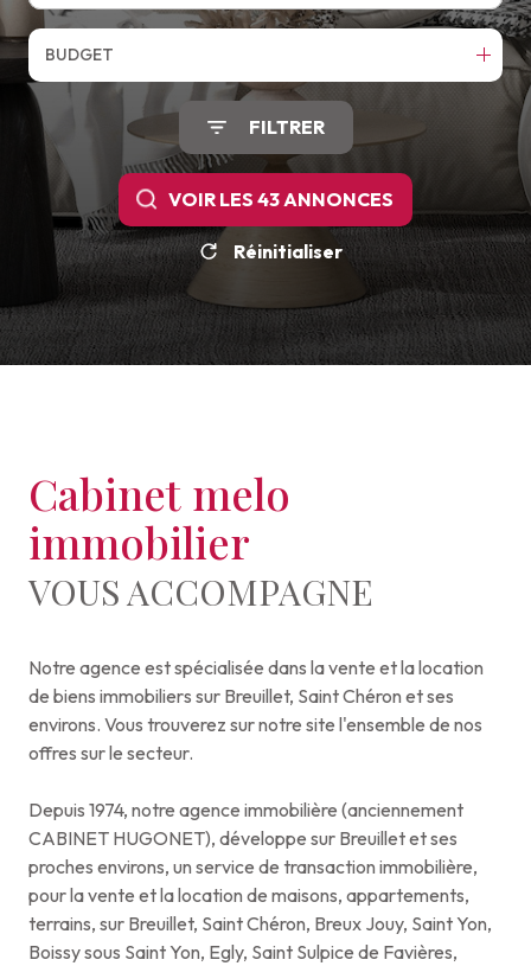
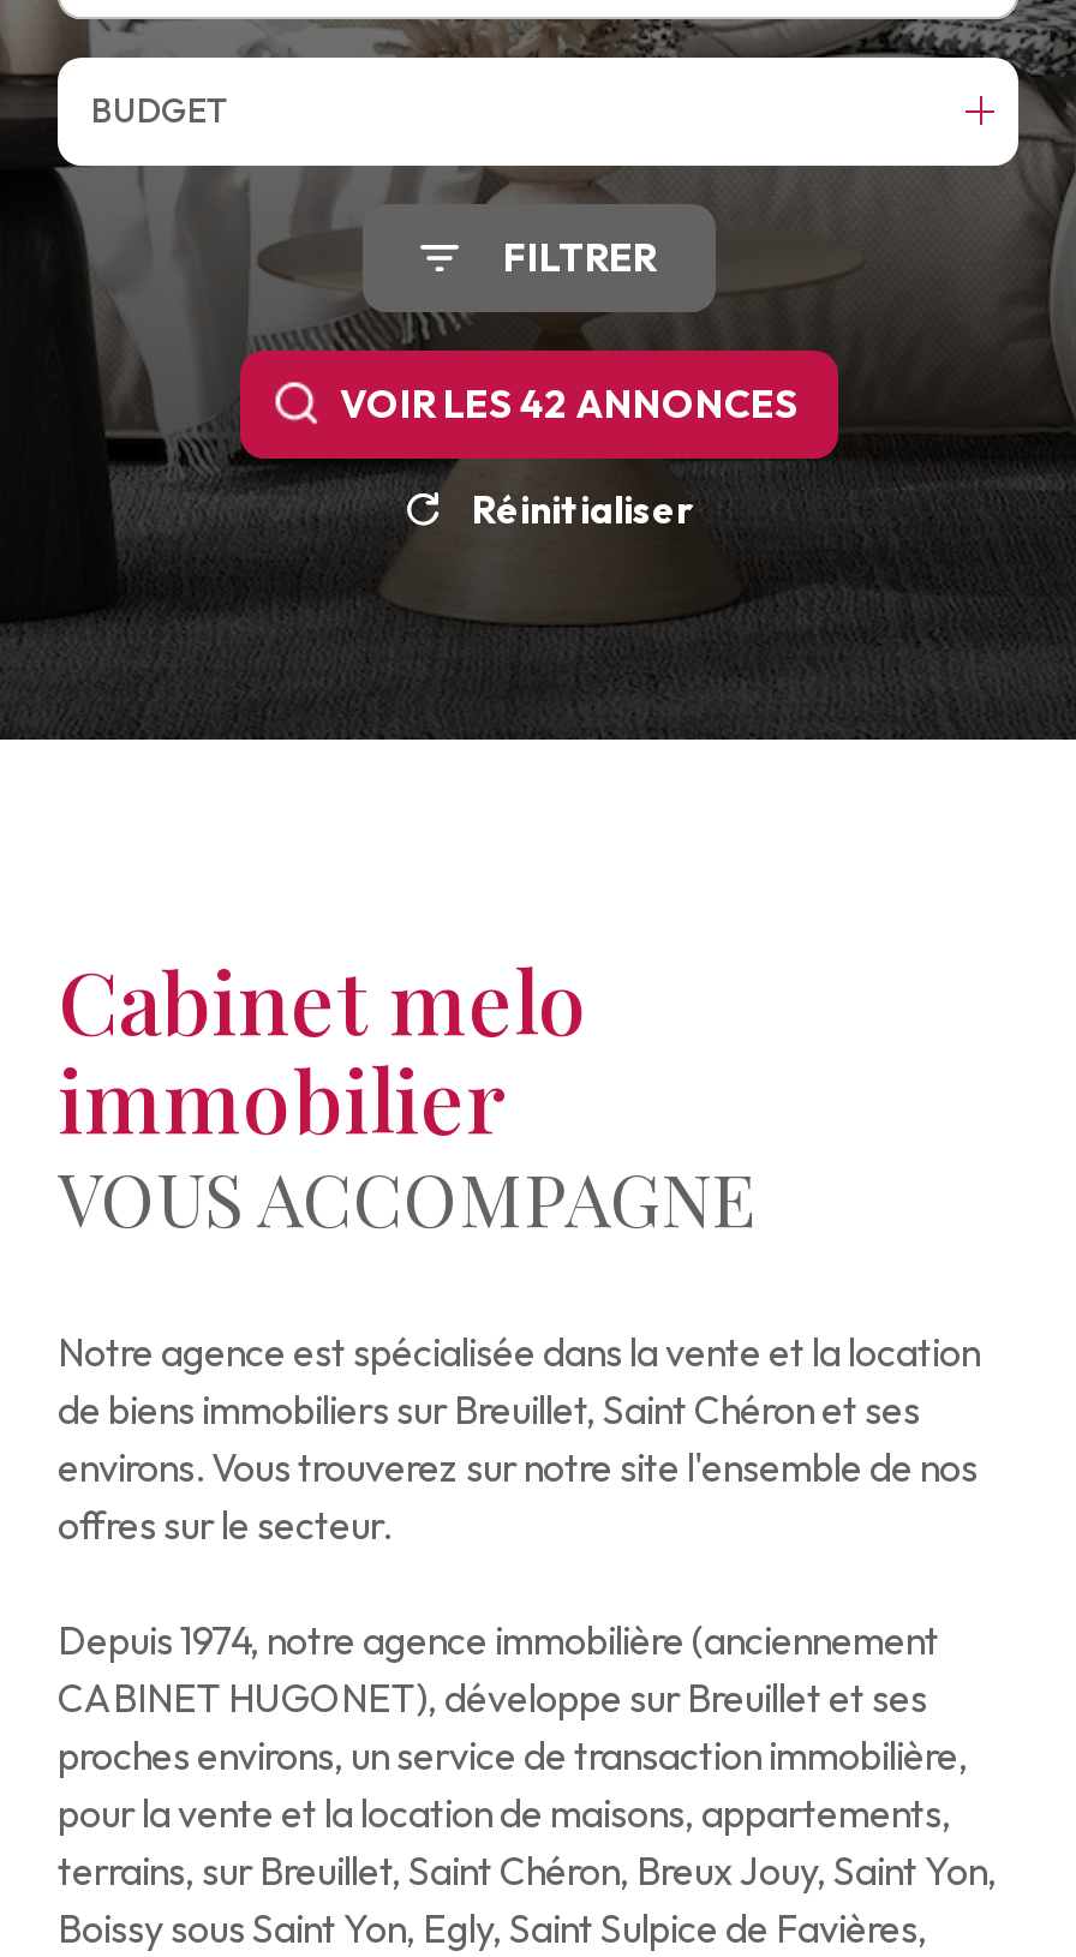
[168,188,394,211] VOIR LES 43 ANNONCES -> [340,380,799,428] VOIR LES 42 ANNONCES

